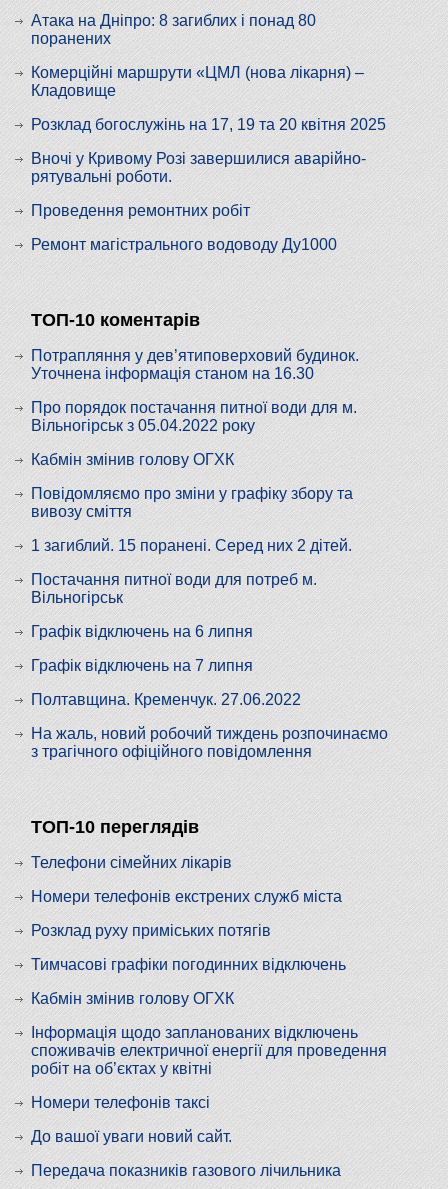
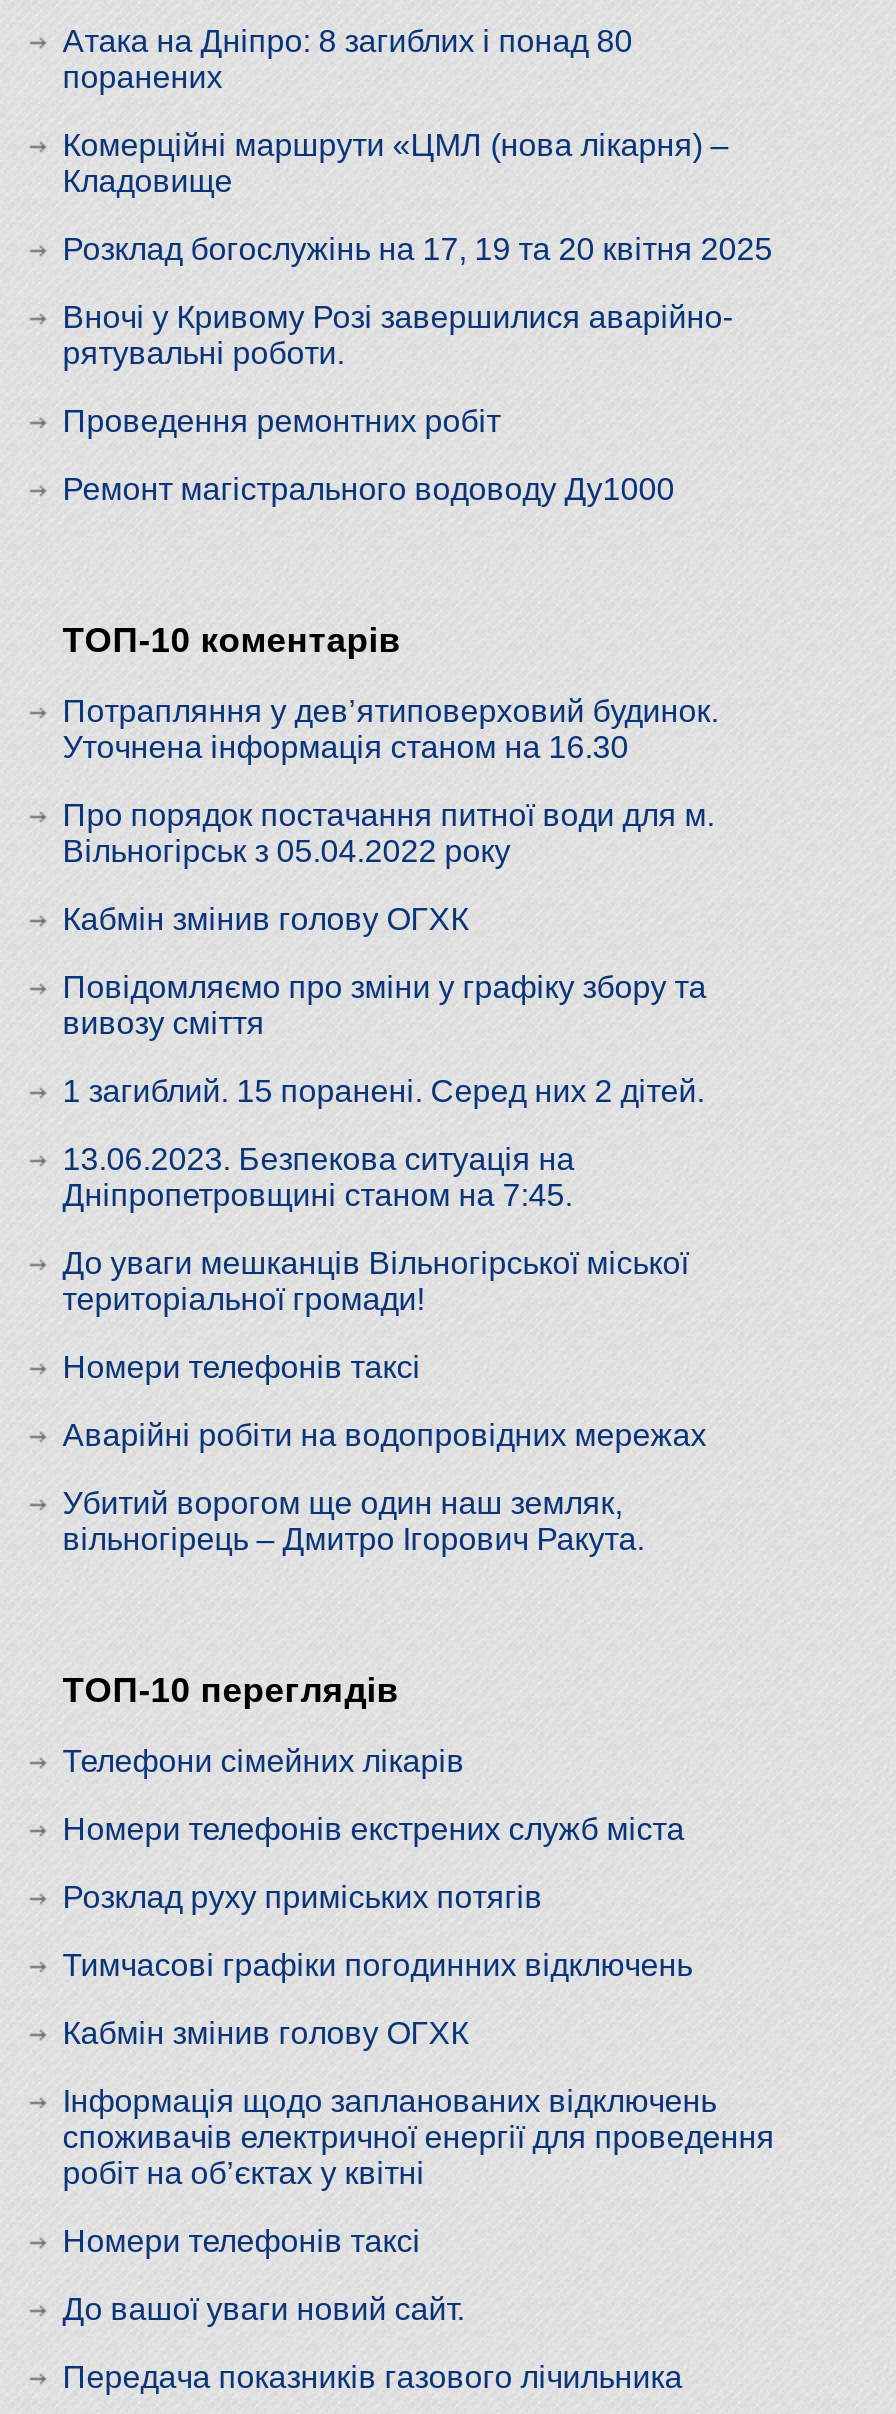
[31,571,317,606] Постачання питної води для потреб м. | Вільногірськ -> [62,1142,574,1212] 13.06.2023. Безпекова ситуація на | Дніпропетровщині станом на 7:45.
[31,623,253,640] Графік відключень на 6 липня -> [62,1246,688,1316] До уваги мешканців Вільногірської міської | територіальної громади!
[31,657,253,674] Графік відключень на 7 липня -> [62,1350,420,1384] Номери телефонів таксі
[31,691,301,708] Полтавщина. Кременчук. 27.06.2022 -> [62,1418,706,1452] Аварійні робіти на водопровідних мережах
[31,725,388,760] На жаль, новий робочий тиждень розпочинаємо | з трагічного офіційного повідомлення -> [62,1486,644,1556] Убитий ворогом ще один наш земляк, | вільногірець – Дмитро Ігорович Ракута.

